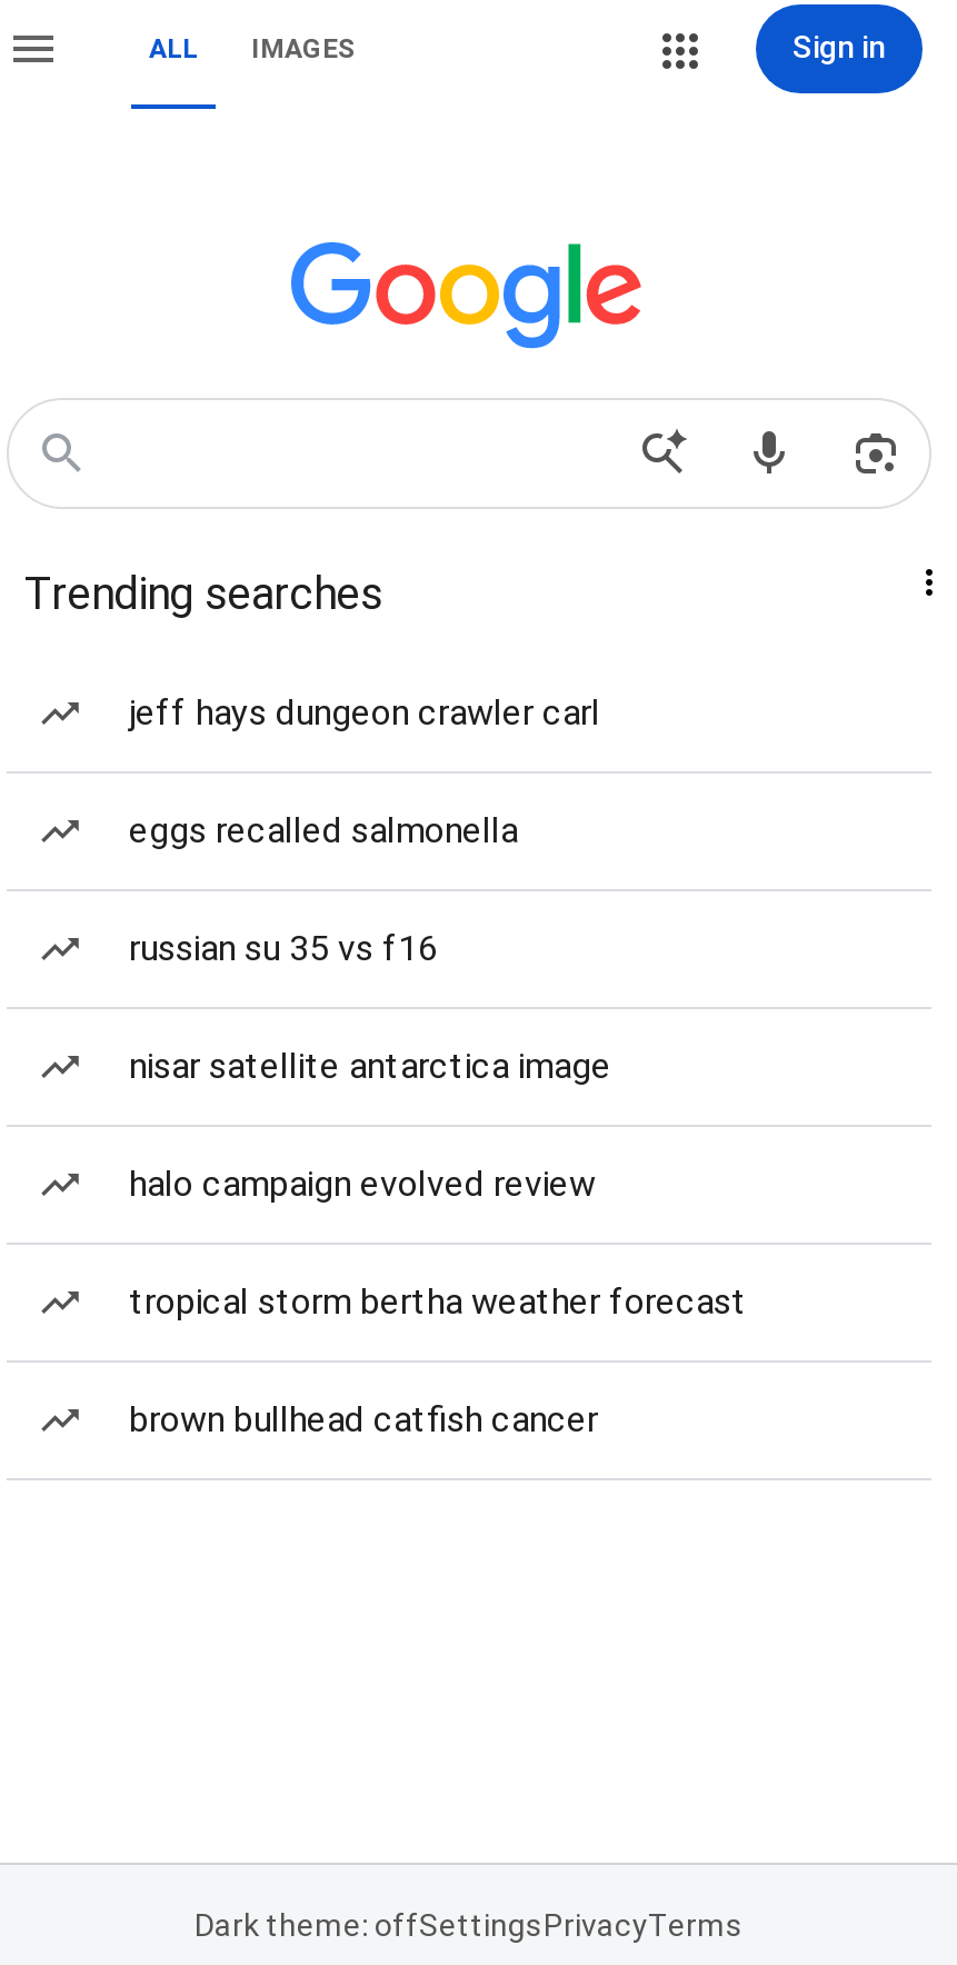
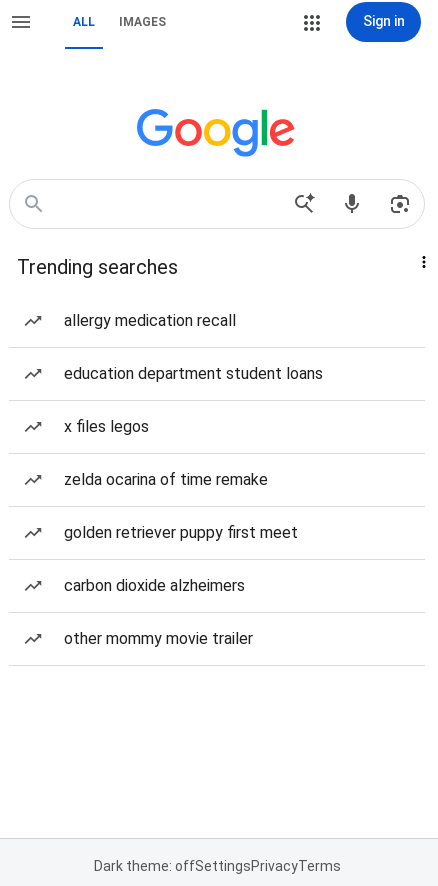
[129,691,600,734] jeff hays dungeon crawler carl -> [64,311,236,330] allergy medication recall
[129,809,518,851] eggs recalled salmonella -> [64,364,323,383] education department student loans
[129,927,438,969] russian su 35 vs f16 -> [64,417,149,436] x files legos
[129,1045,611,1087] nisar satellite antarctica image -> [64,470,268,489] zelda ocarina of time remake
[129,1163,596,1205] halo campaign evolved review -> [64,523,298,542] golden retriever puppy first meet
[129,1280,747,1323] tropical storm bertha weather forecast -> [64,576,245,595] carbon dioxide alzheimers
[129,1398,598,1440] brown bullhead catfish cancer -> [64,629,253,648] other mommy movie trailer

